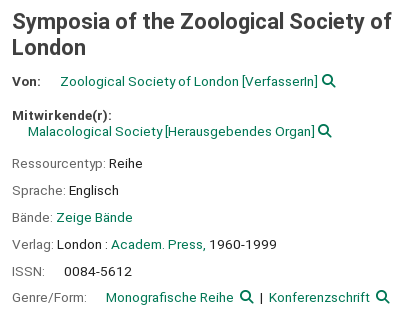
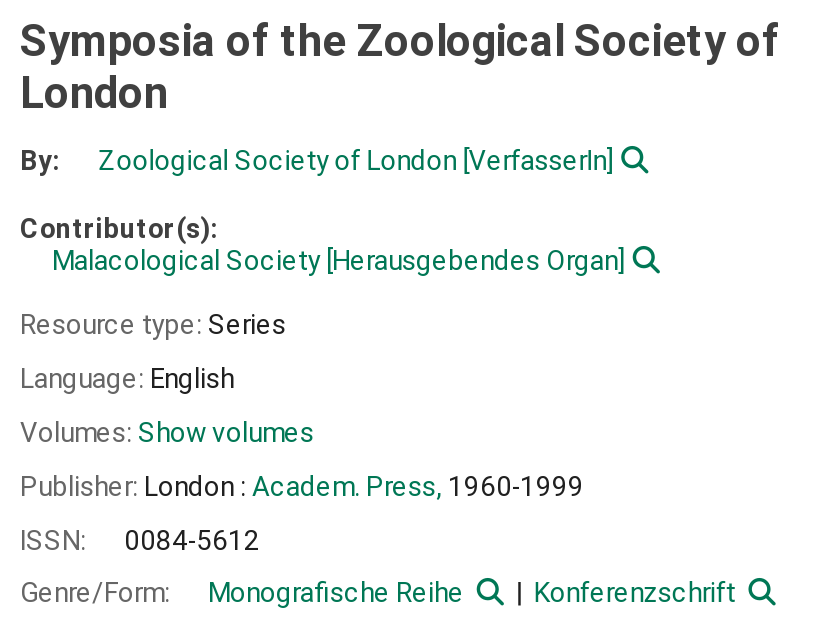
[12,73,41,89] Von: -> [20,143,60,175] By:
[12,106,112,122] Mitwirkende(r): -> [20,211,218,243] Contributor(s):
[12,155,143,171] Ressourcentyp: Reihe -> [20,309,286,341] Resource type: Series
[12,182,119,198] Sprache: Englisch -> [20,362,234,394] Language: English
[12,209,133,225] Bände: Zeige Bände -> [20,416,314,448] Volumes: Show volumes
[12,236,277,252] Verlag: London : Academ. Press, 1960-1999 -> [20,469,584,501] Publisher: London : Academ. Press, 1960-1999

